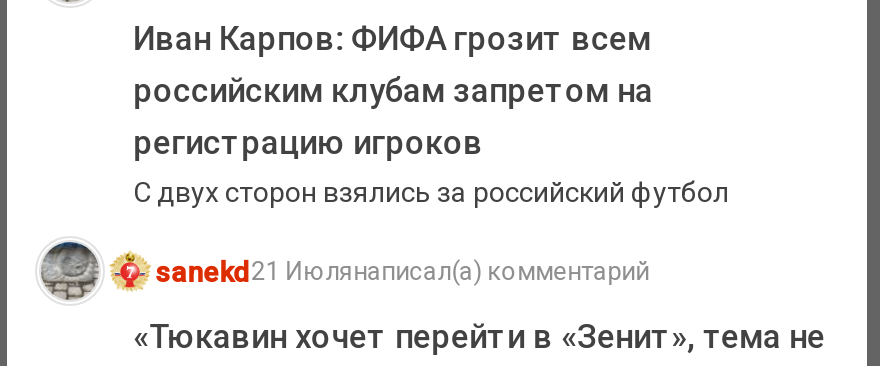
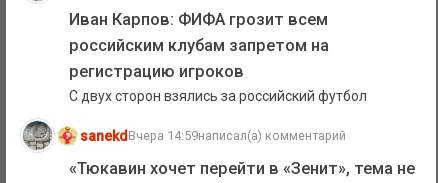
[155,256,649,288] sanekd21 Июлянаписал(а) комментарий -> [80,128,346,144] sanekdВчера 14:59написал(а) комментарий

